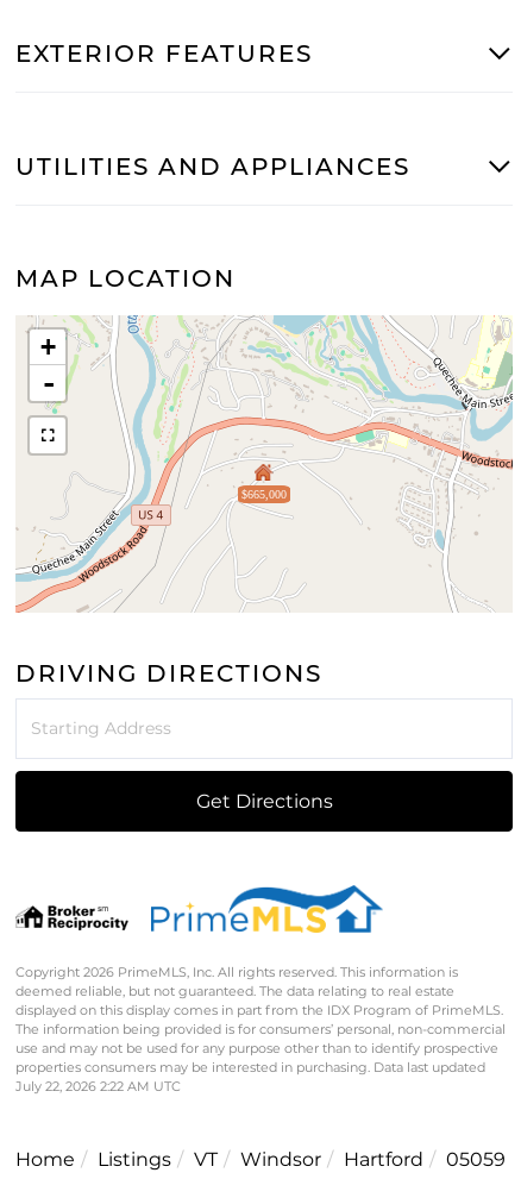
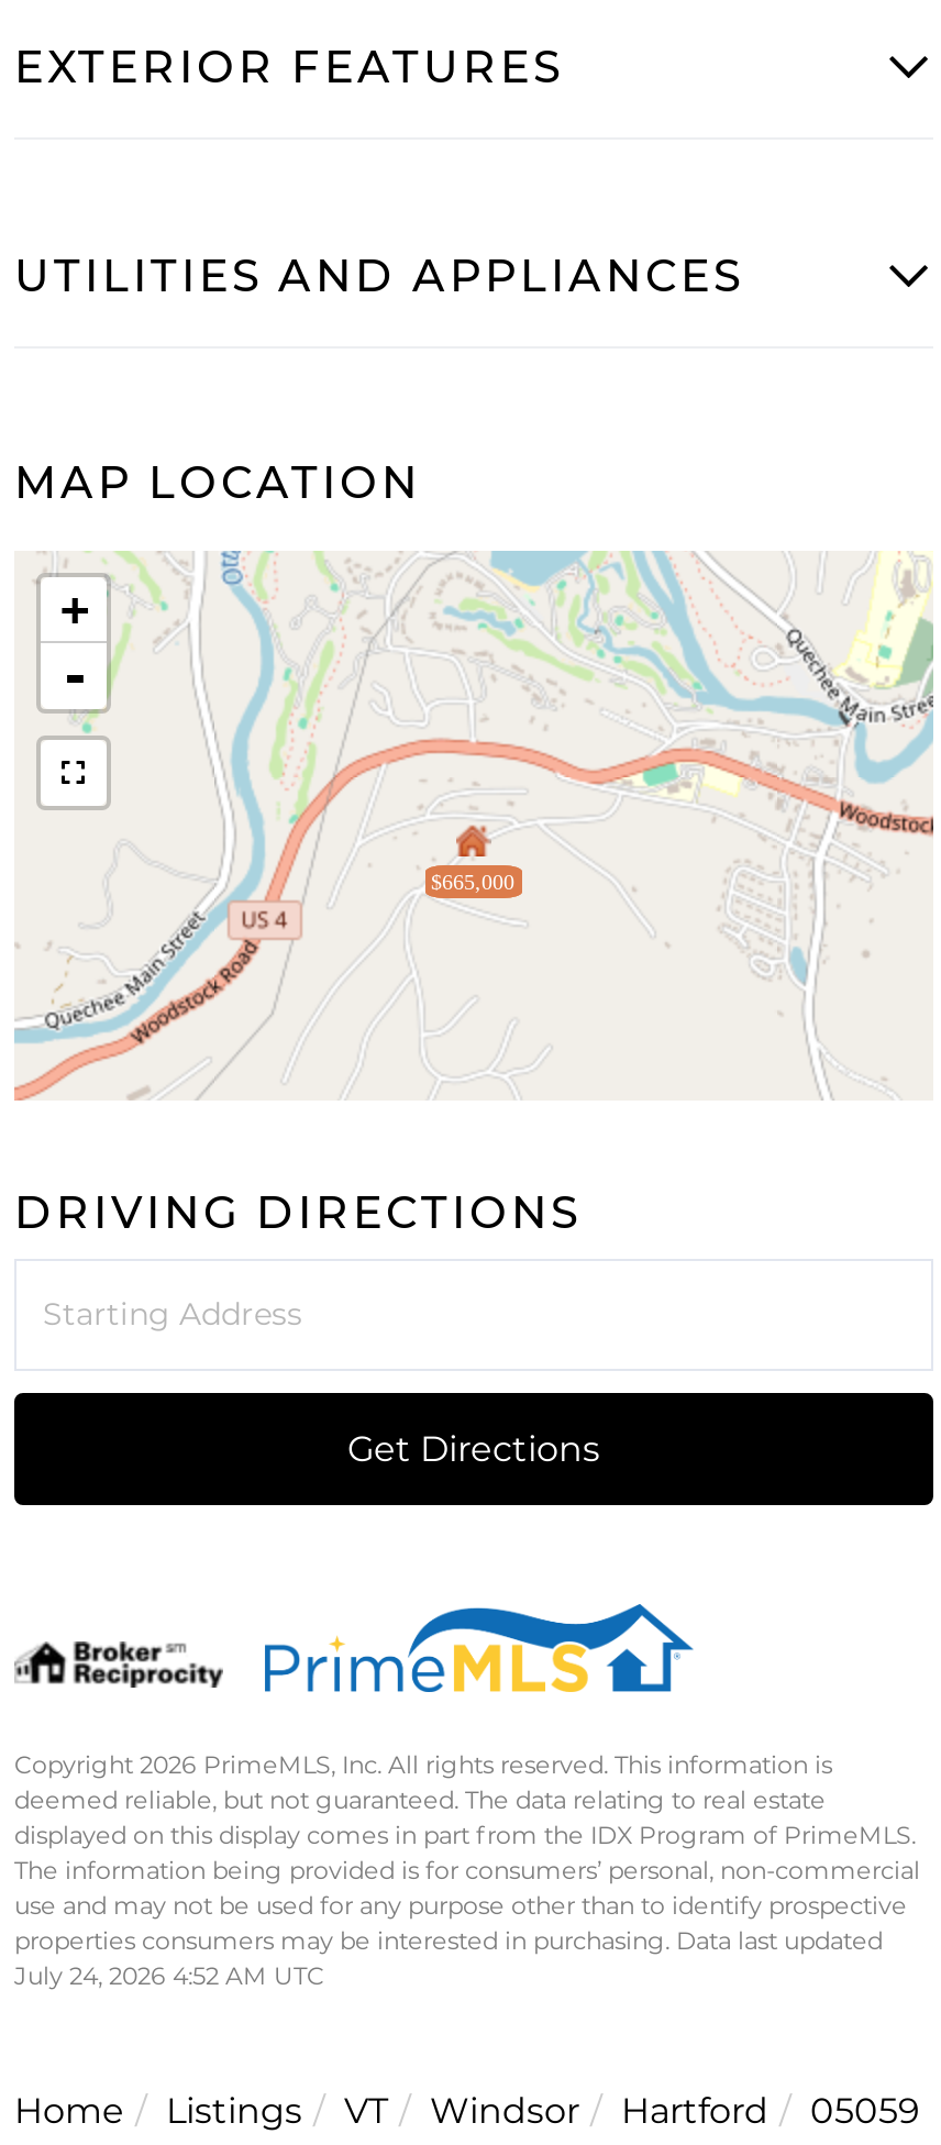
[15,1077,181,1094] July 22, 2026 2:22 AM UTC -> [14,1959,324,1990] July 24, 2026 4:52 AM UTC

